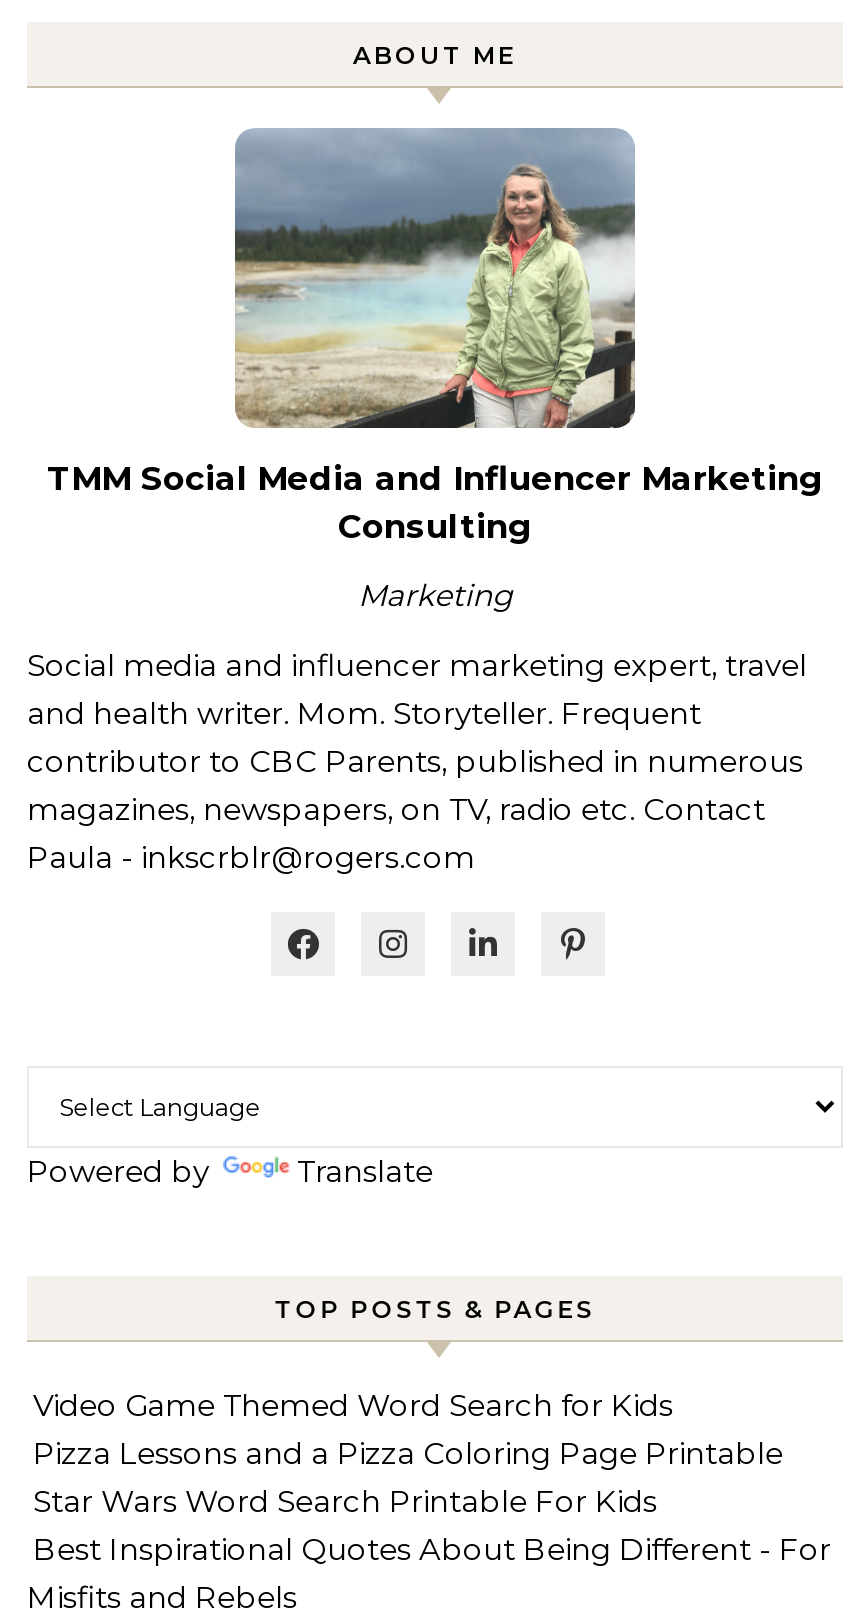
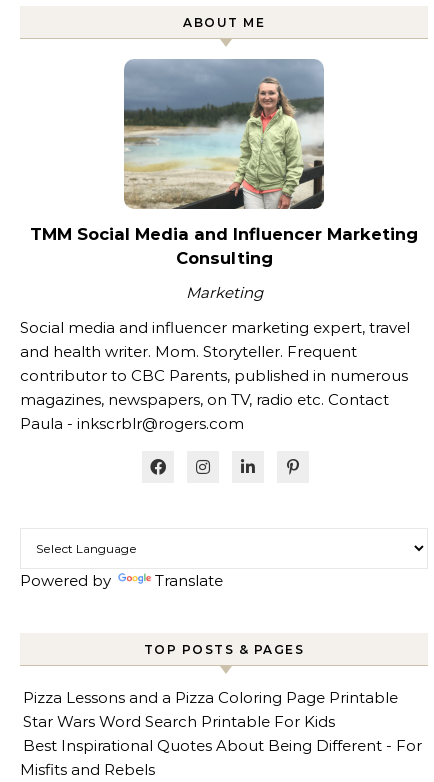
[33,1386,673,1424] Video Game Themed Word Search for Kids -> none

